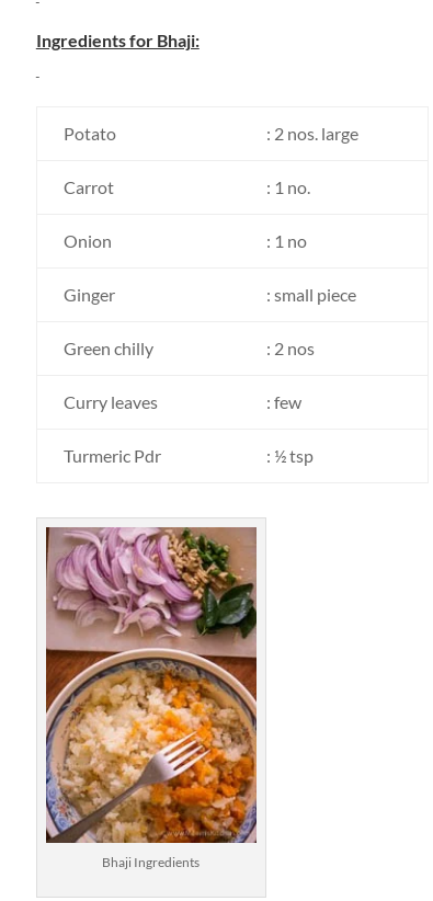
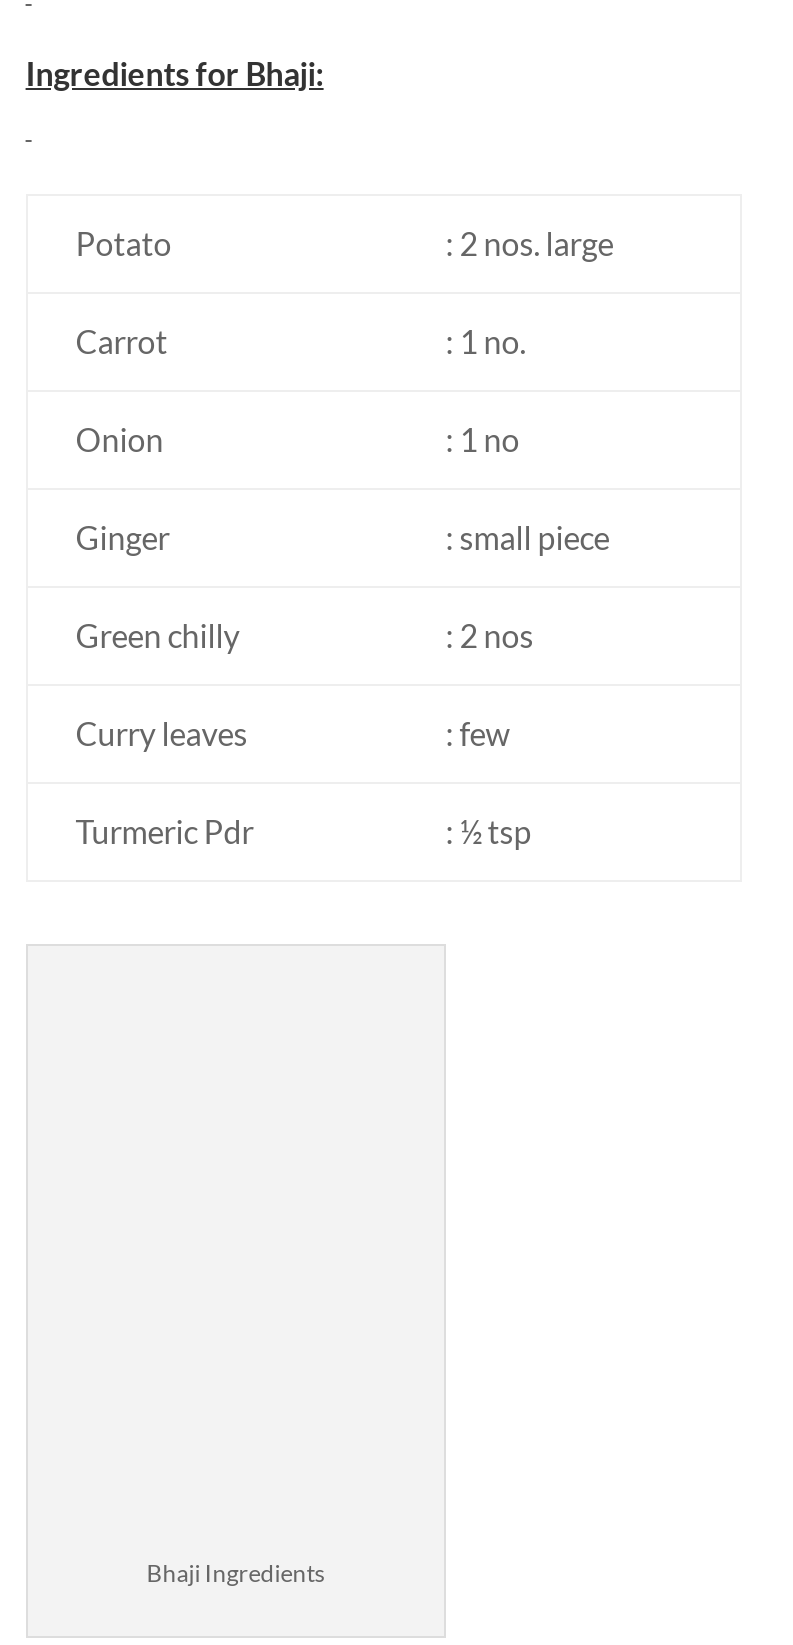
[45,526,258,844] [image] -> none

